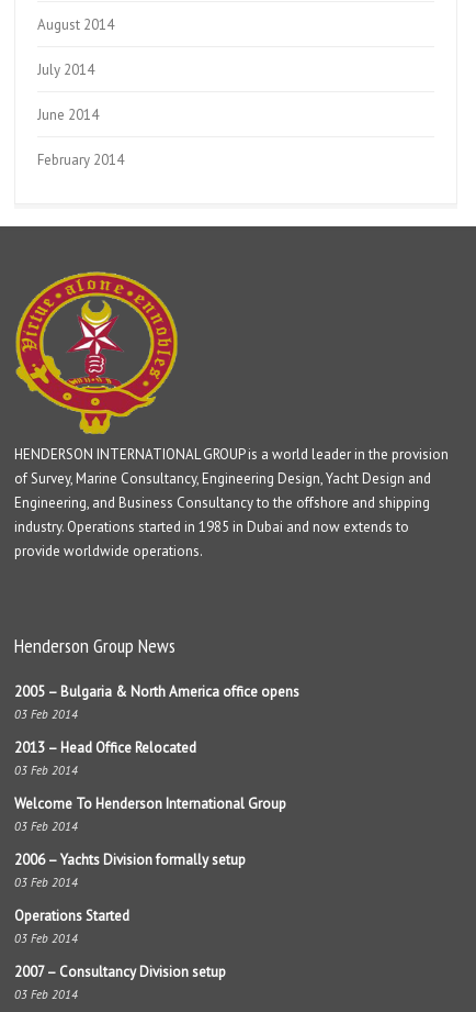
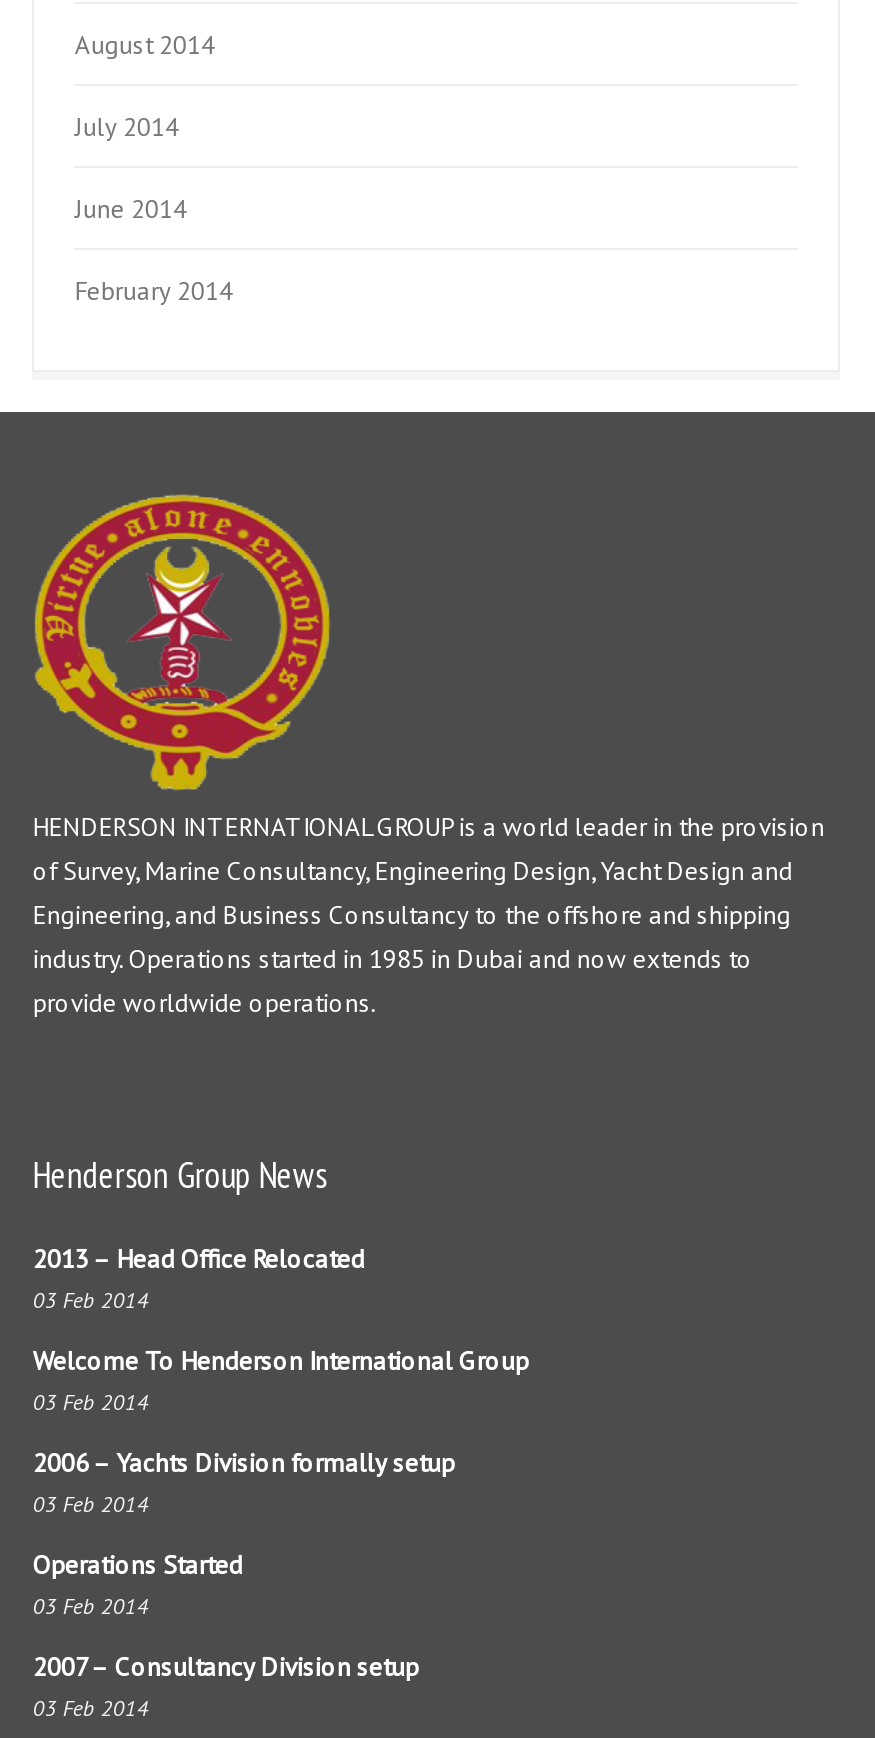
[15,682,300,722] 2005 – Bulgaria & North America office opens | 03 Feb 2014 -> none

